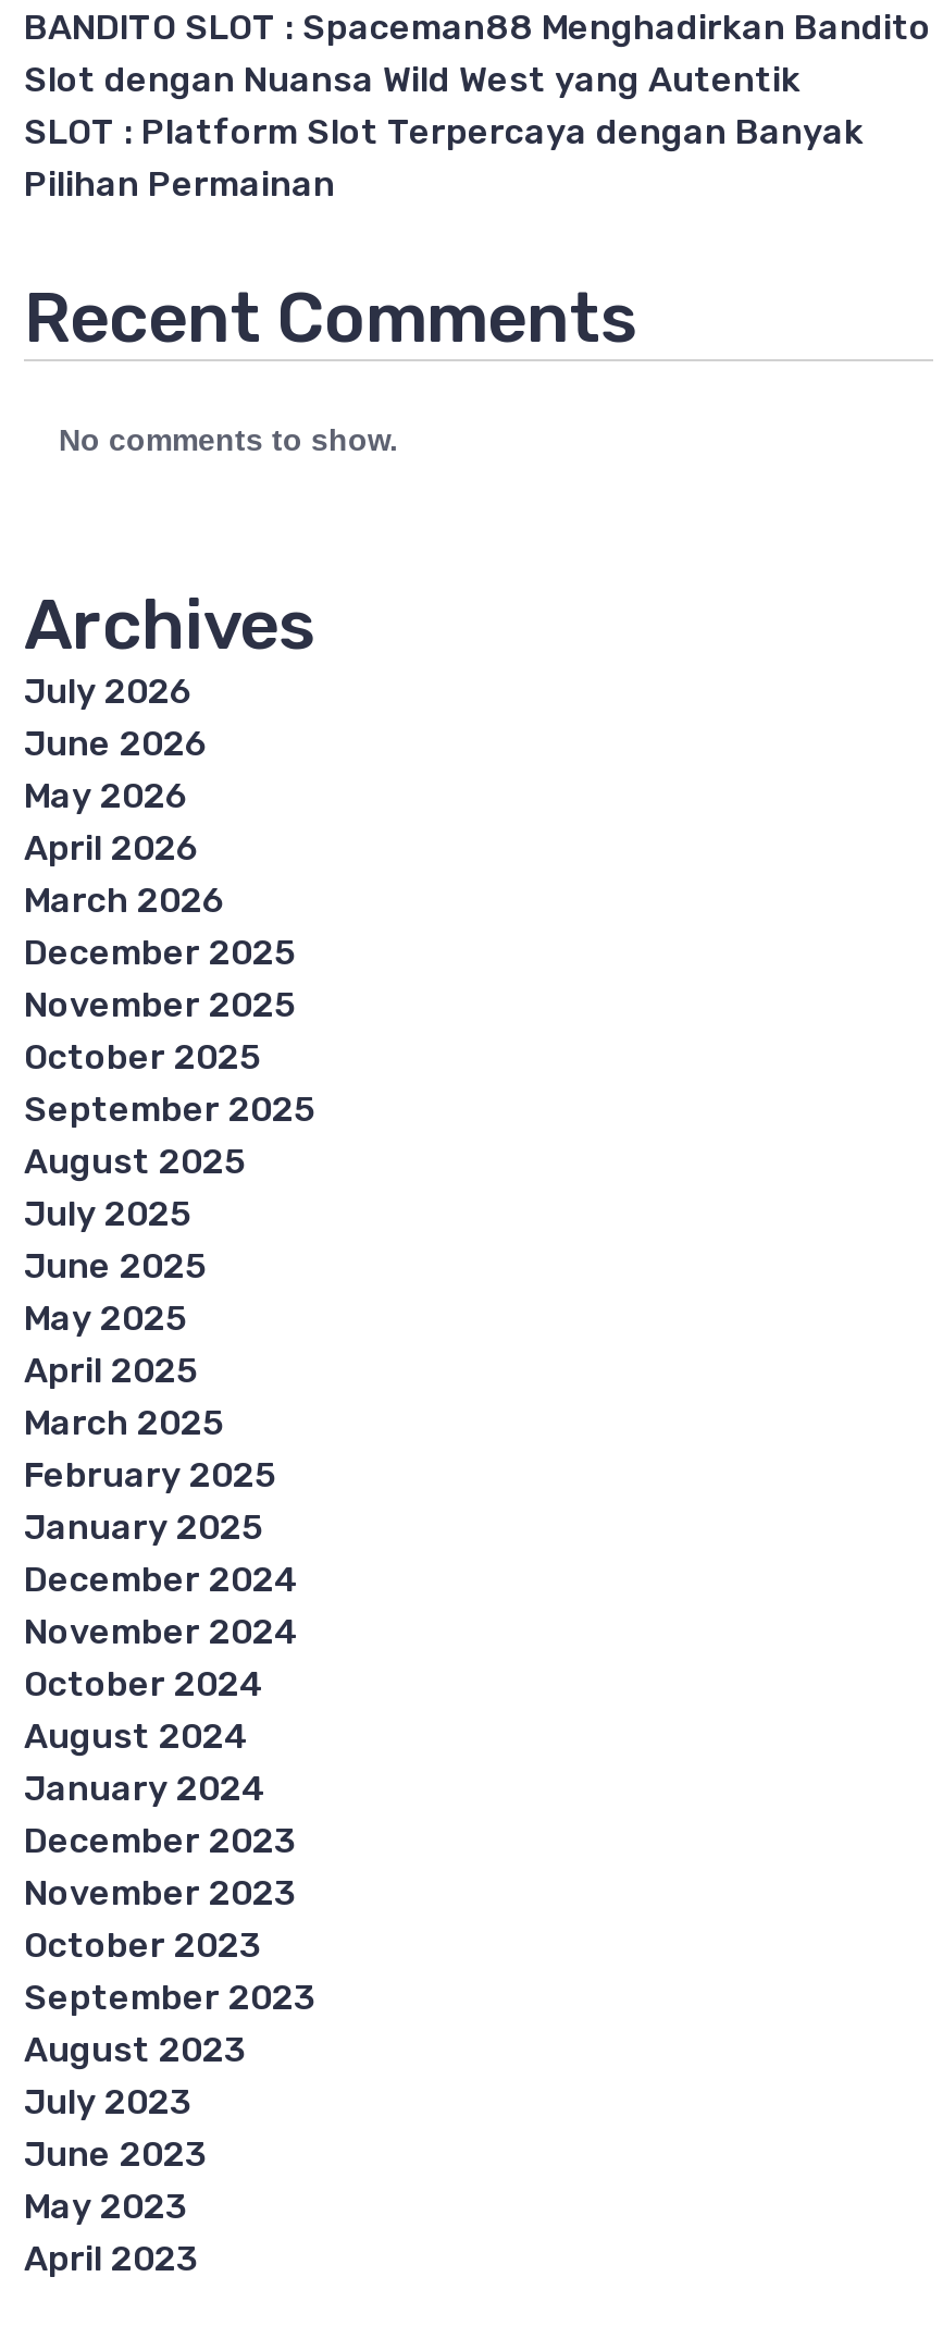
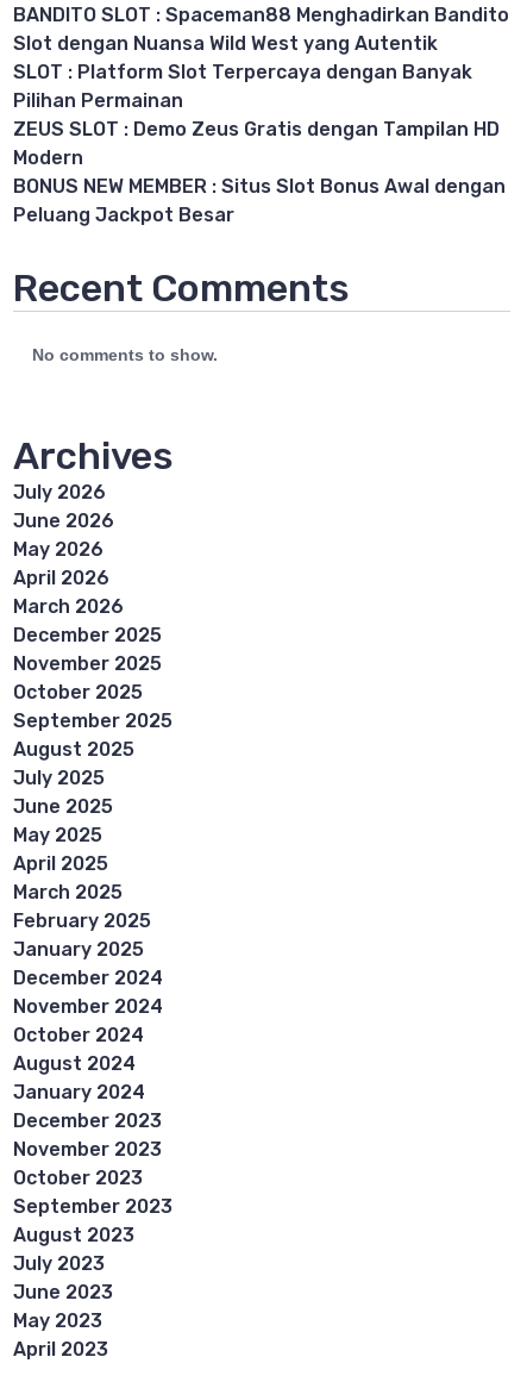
none -> [13,118,506,226] ZEUS SLOT : Demo Zeus Gratis dengan Tampilan HD | Modern | BONUS NEW MEMBER : Situs Slot Bonus Awal dengan | Peluang Jackpot Besar

